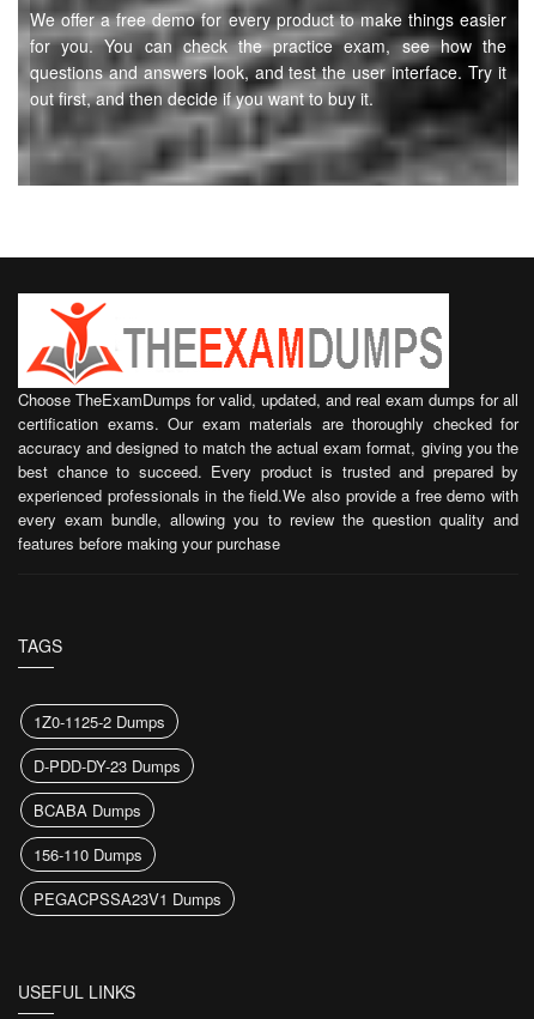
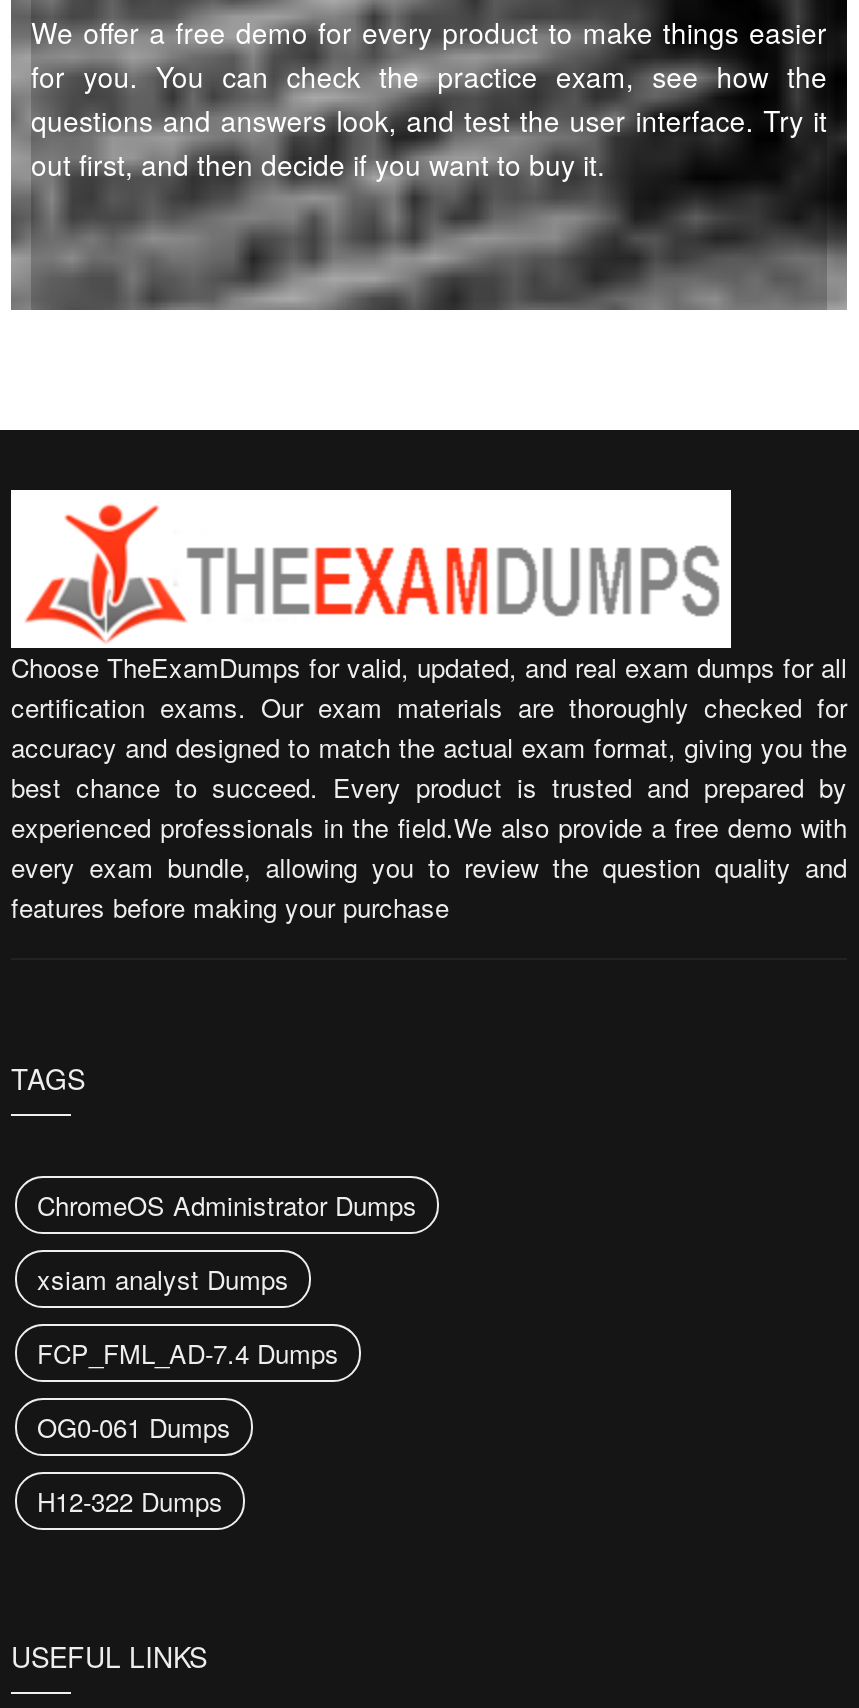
[34,710,165,733] 1Z0-1125-2 Dumps -> [37,1186,417,1224] ChromeOS Administrator Dumps
[34,754,181,777] D-PDD-DY-23 Dumps -> [37,1260,289,1298] xsiam analyst Dumps
[34,799,141,821] BCABA Dumps -> [37,1334,339,1372] FCP_FML_AD-7.4 Dumps
[34,843,142,866] 156-110 Dumps -> [37,1408,231,1446] OG0-061 Dumps
[34,887,222,910] PEGACPSSA23V1 Dumps -> [37,1482,223,1520] H12-322 Dumps

